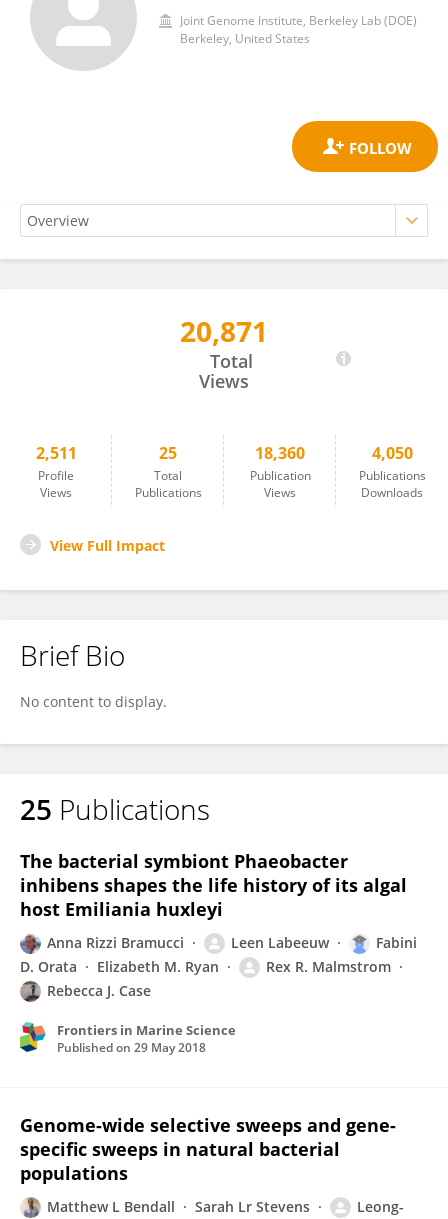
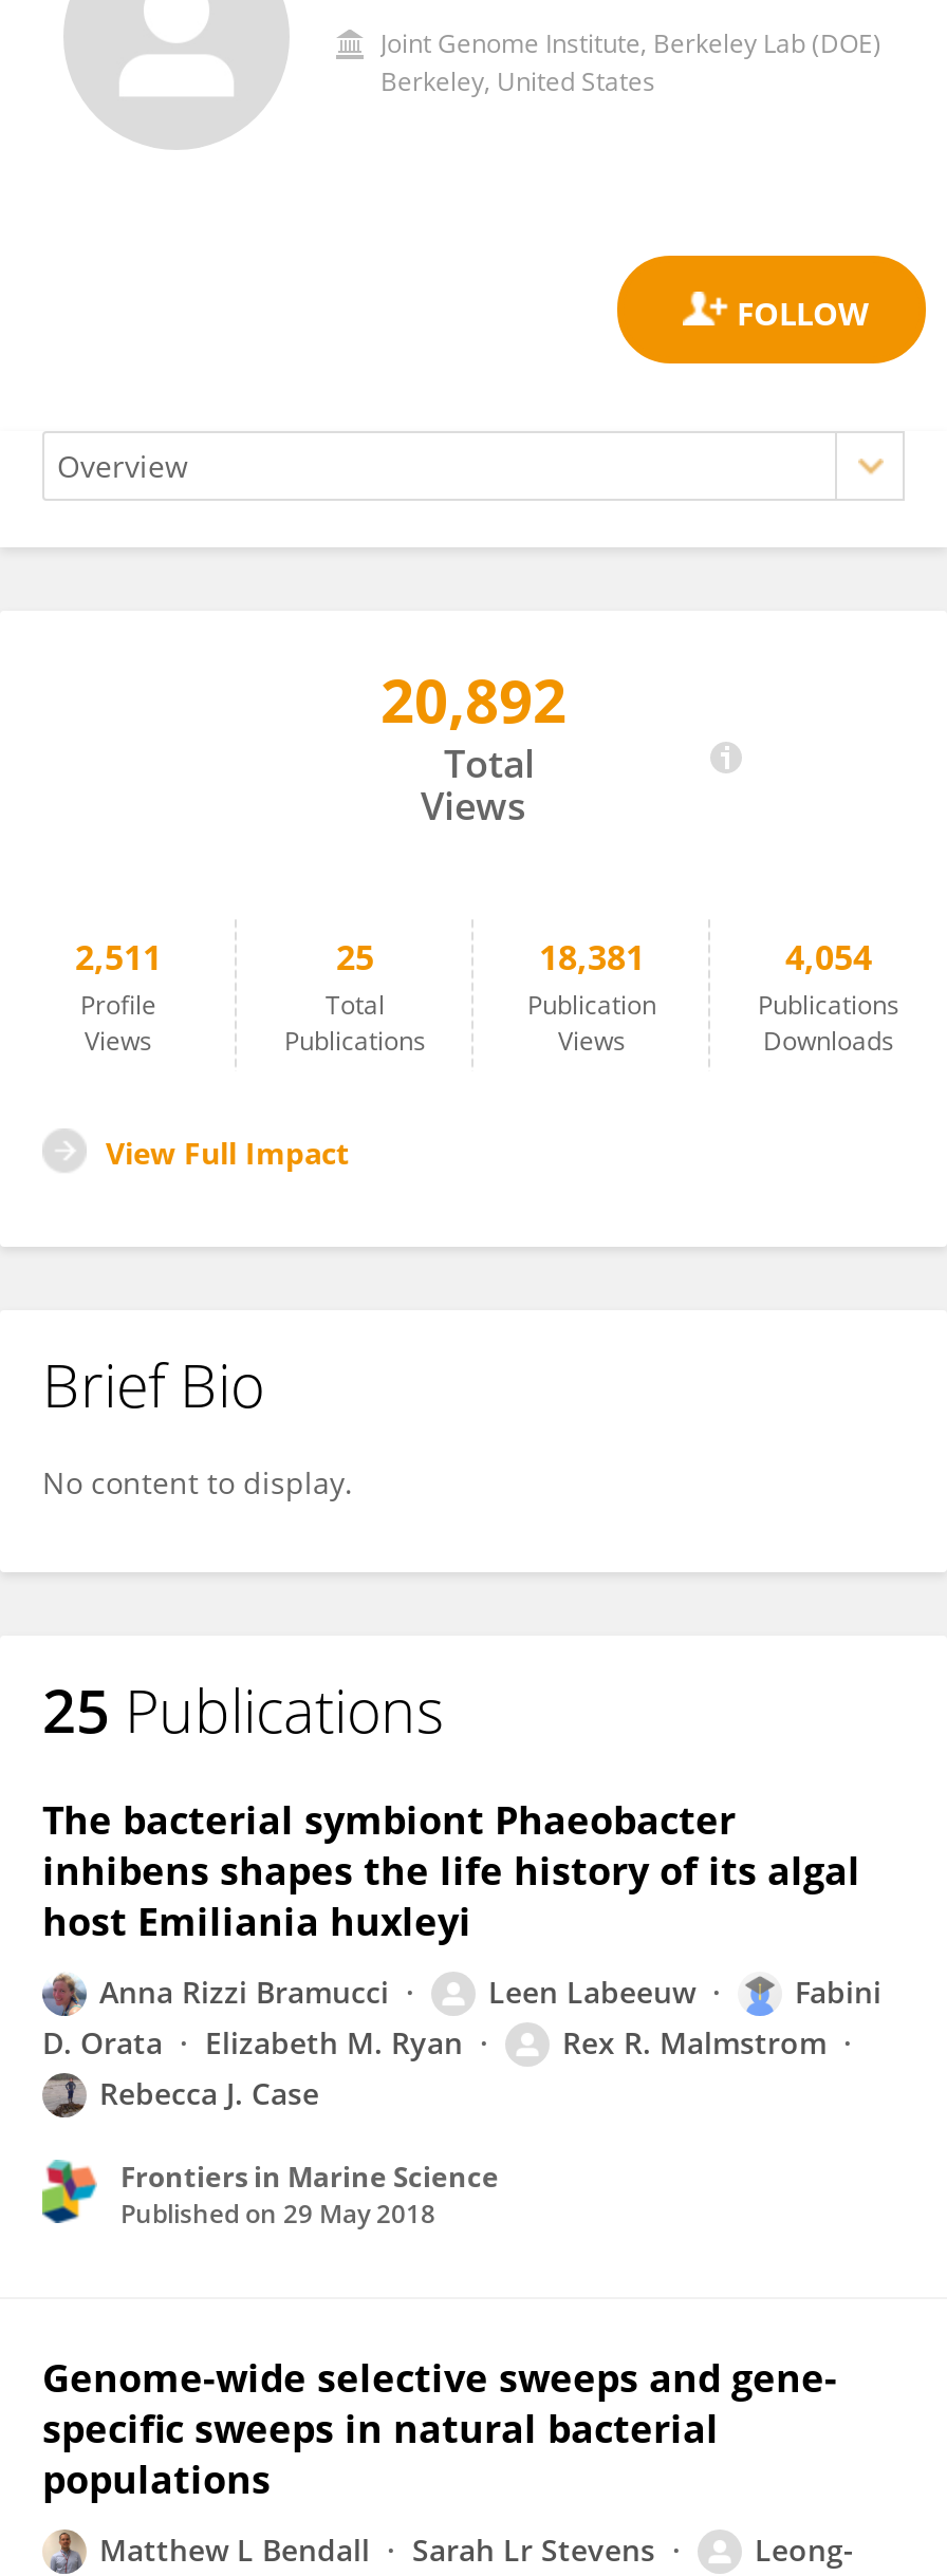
[180,312,268,350] 20,871 -> [380,659,567,740] 20,892
[255,442,305,464] 18,360 -> [539,934,645,981] 18,381
[371,442,412,464] 4,050 -> [785,934,872,981] 4,054

